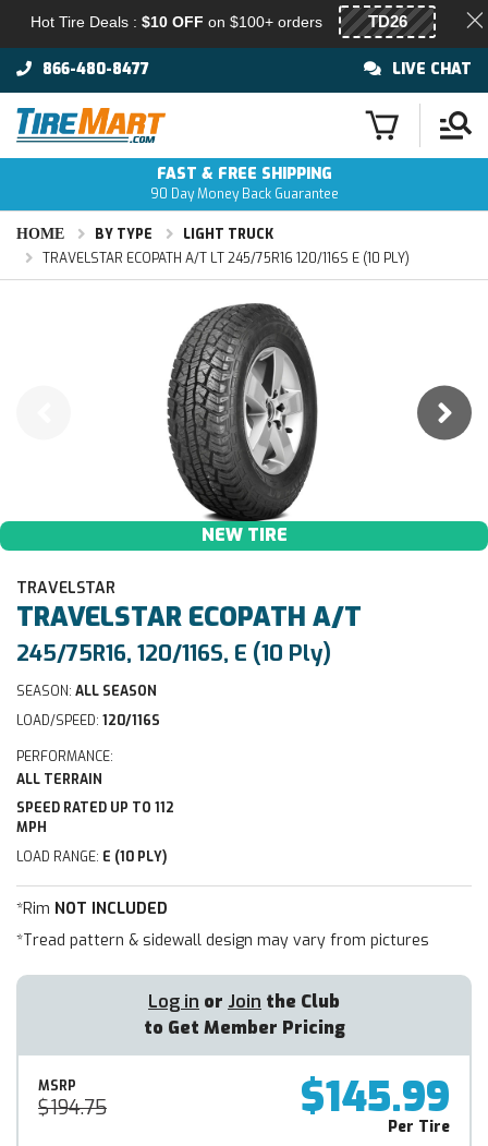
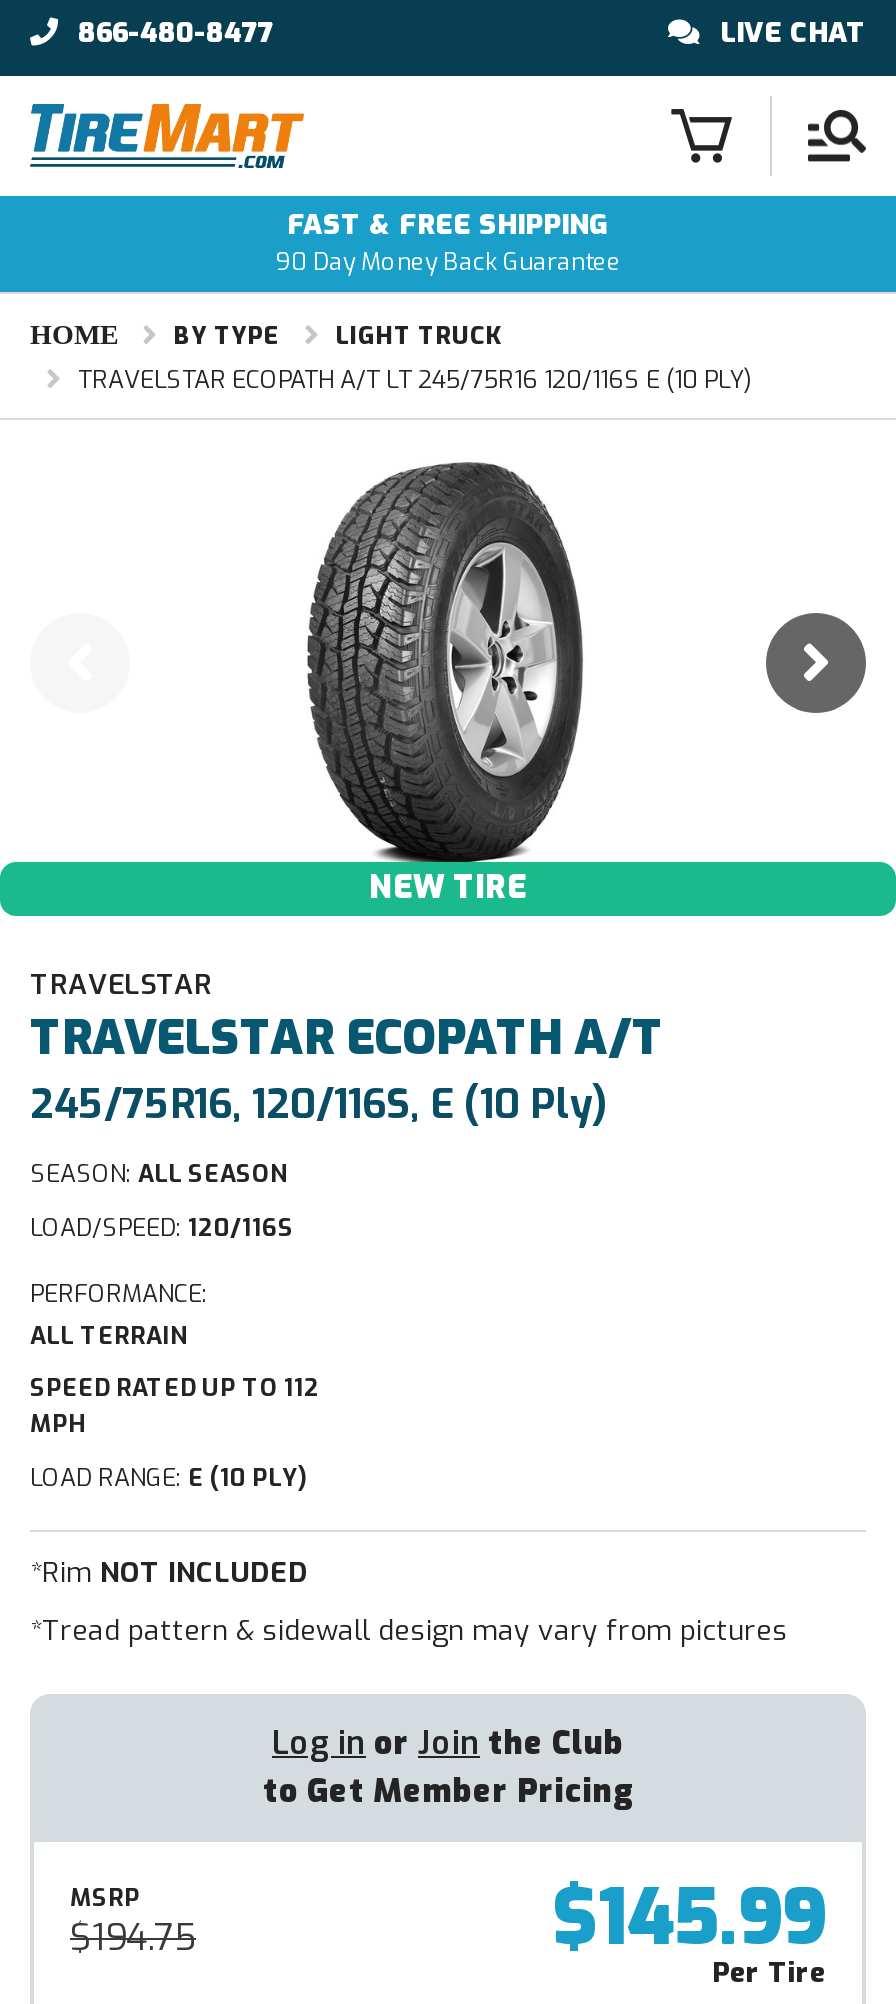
[30,13,322,31] Hot Tire Deals : $10 OFF on $100+ orders -> none

